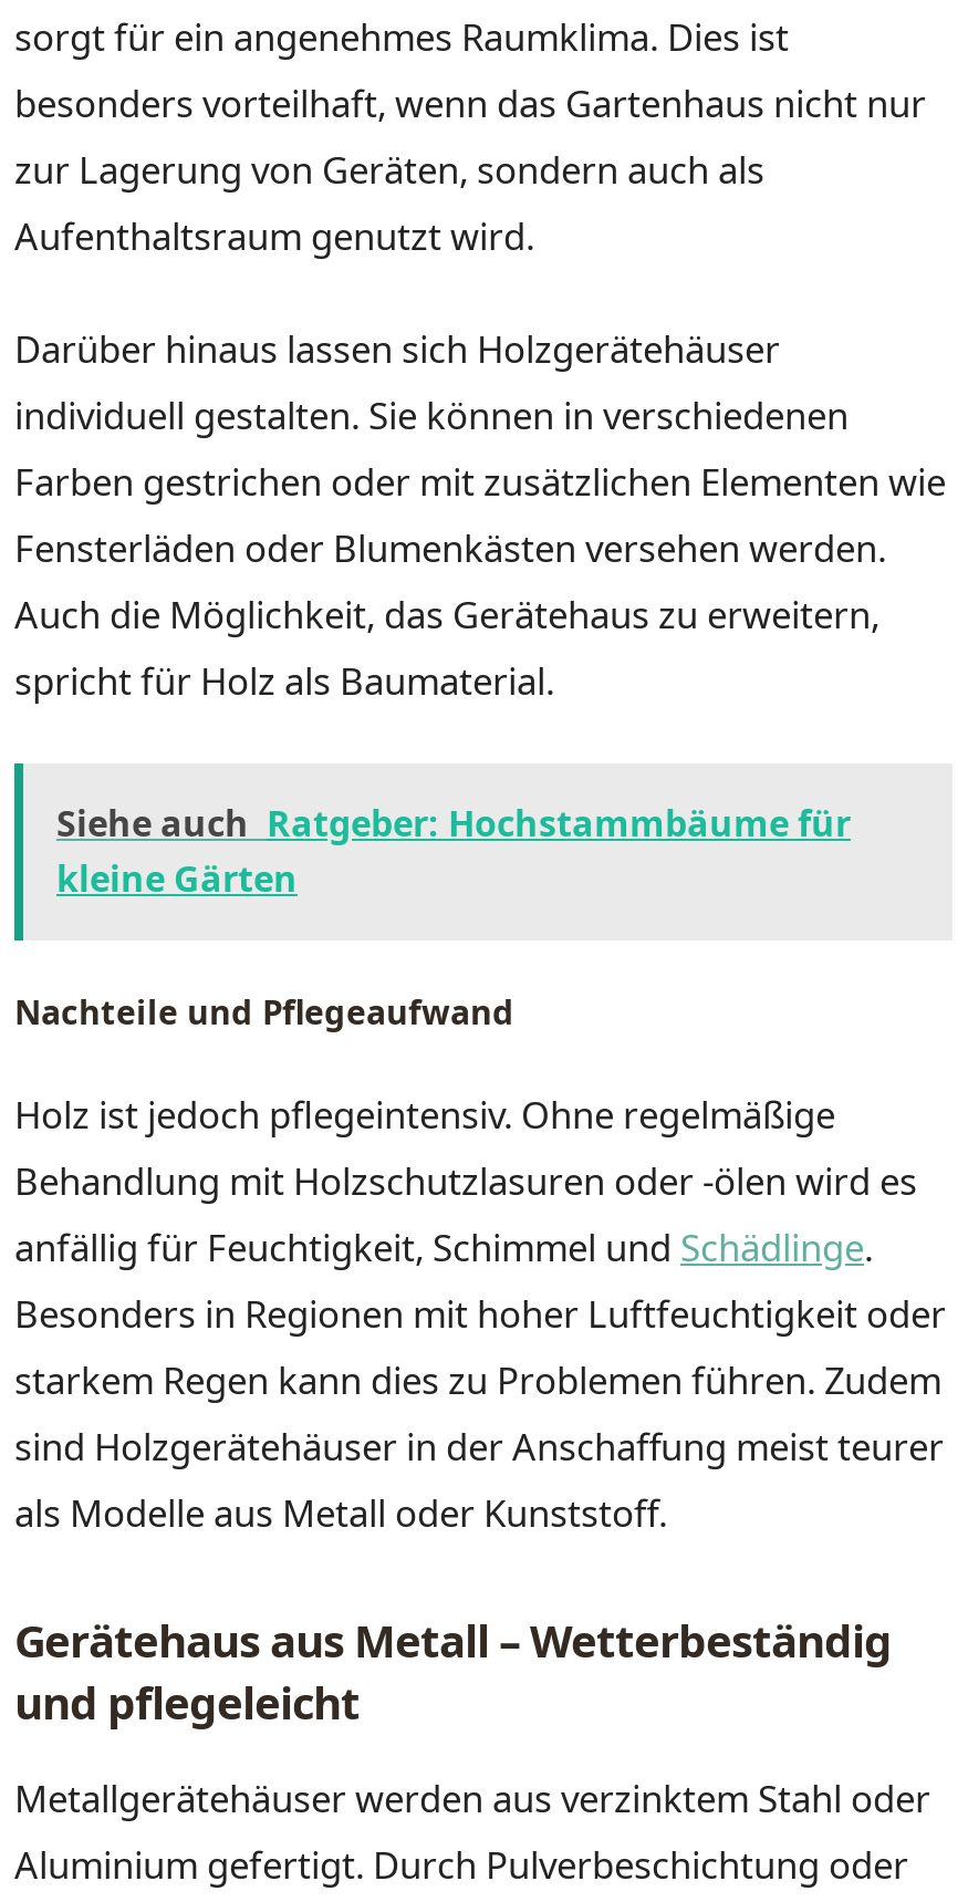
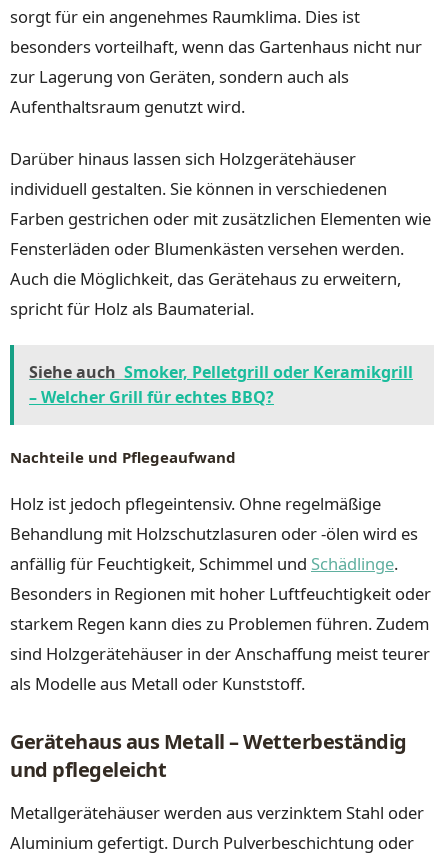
[56,798,851,902] Siehe auch Ratgeber: Hochstammbäume für | kleine Gärten -> [29,361,413,408] Siehe auch Smoker, Pelletgrill oder Keramikgrill | – Welcher Grill für echtes BBQ?

